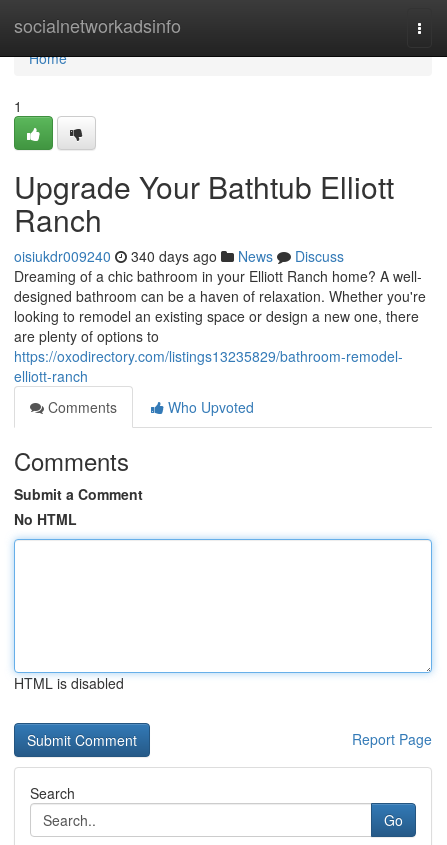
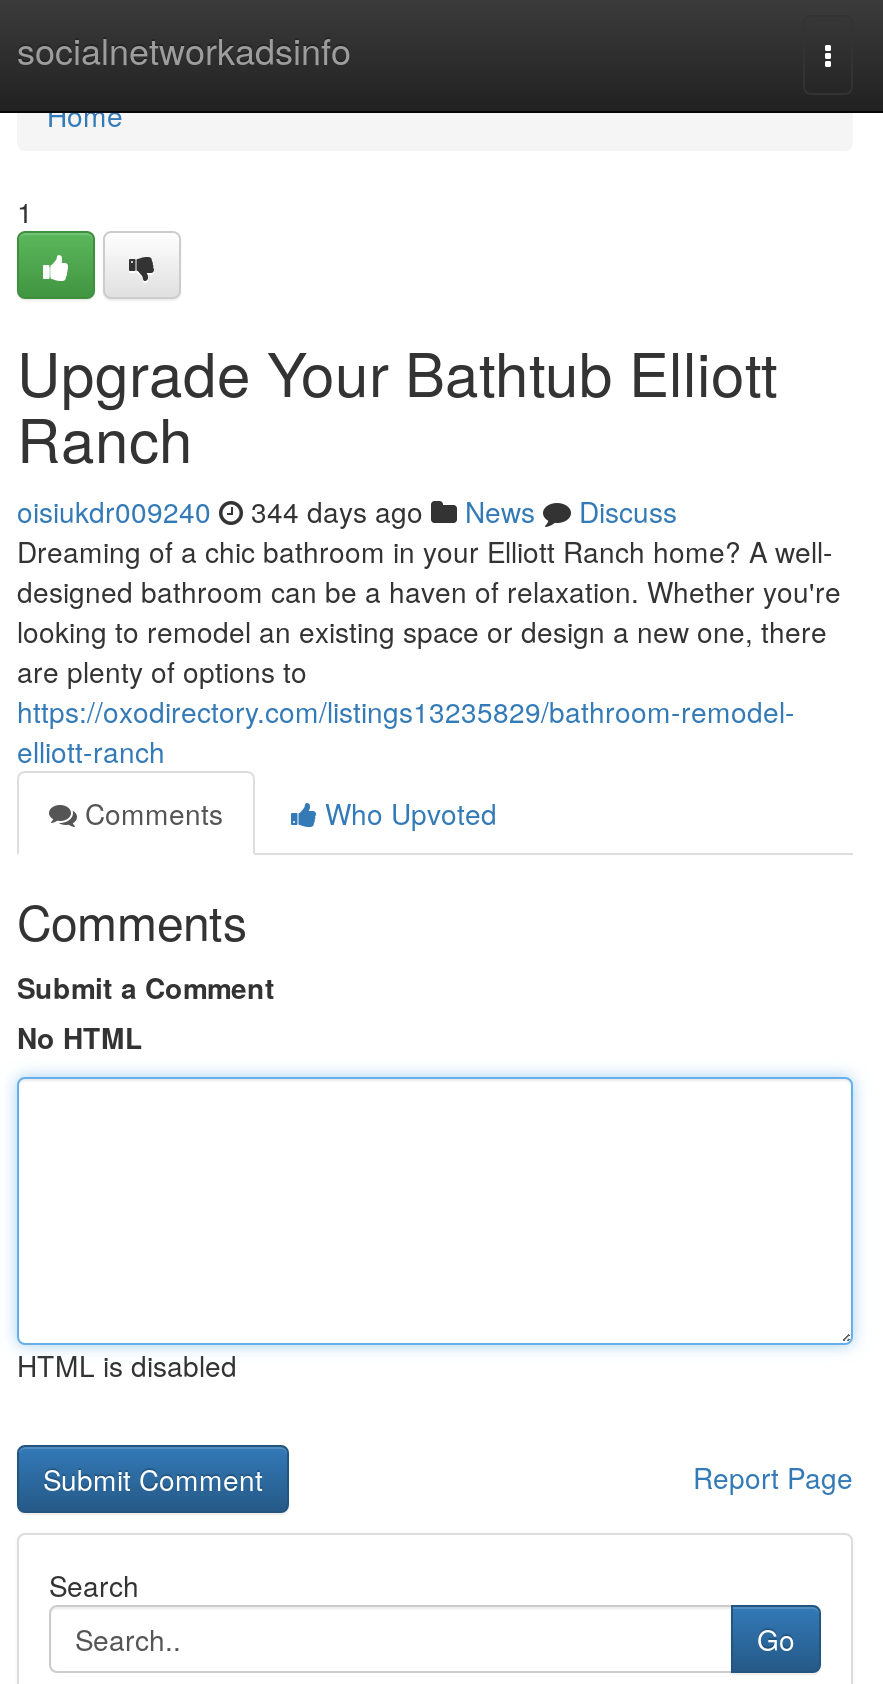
[14,246,344,266] oisiukdr009240 340 days ago News Discuss -> [17,491,677,531] oisiukdr009240 344 days ago News Discuss

